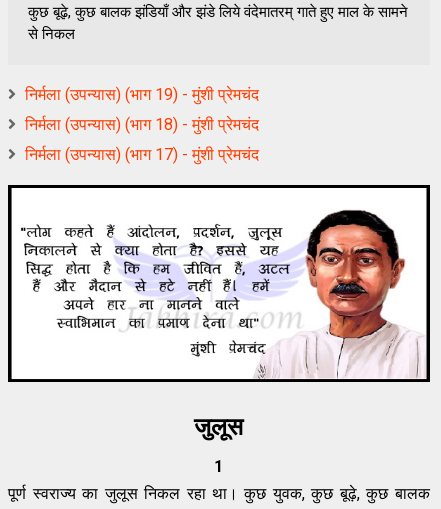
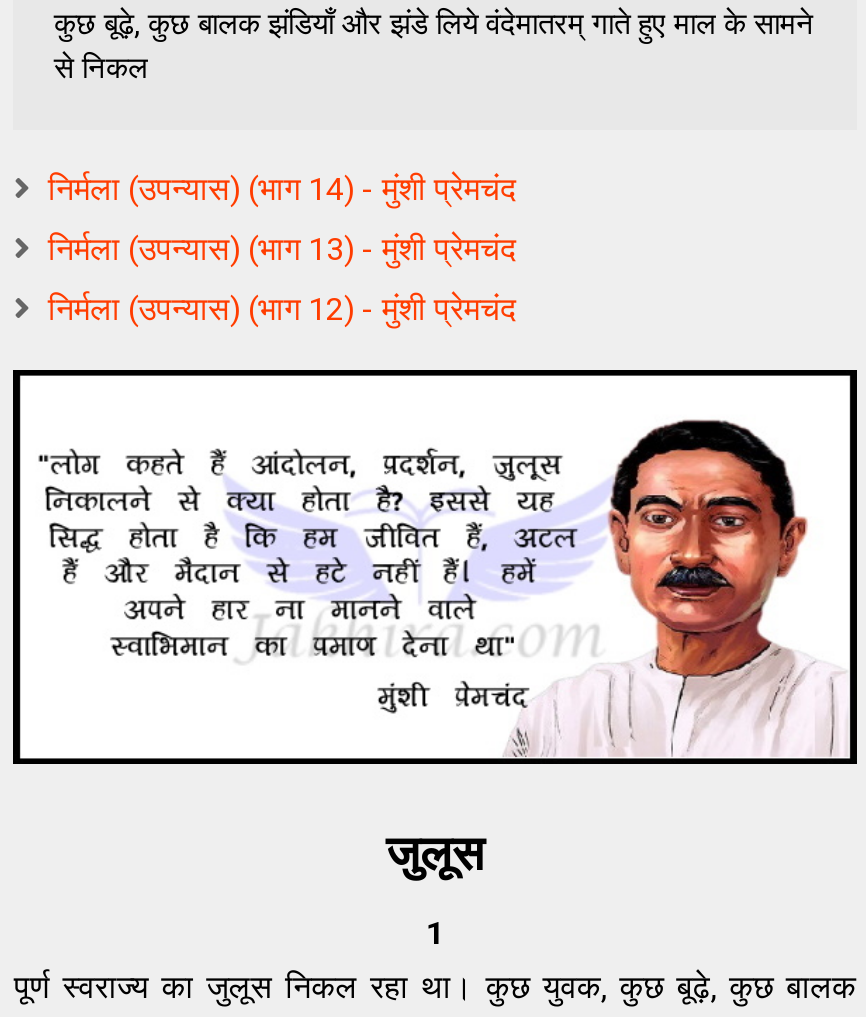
[25,85,259,104] निर्मला (उपन्यास) (भाग 19) - मुंशी प्रेमचंद -> [48,170,516,208] निर्मला (उपन्यास) (भाग 14) - मुंशी प्रेमचंद
[25,115,259,134] निर्मला (उपन्यास) (भाग 18) - मुंशी प्रेमचंद -> [48,230,516,268] निर्मला (उपन्यास) (भाग 13) - मुंशी प्रेमचंद
[25,145,259,164] निर्मला (उपन्यास) (भाग 17) - मुंशी प्रेमचंद -> [48,290,516,328] निर्मला (उपन्यास) (भाग 12) - मुंशी प्रेमचंद

